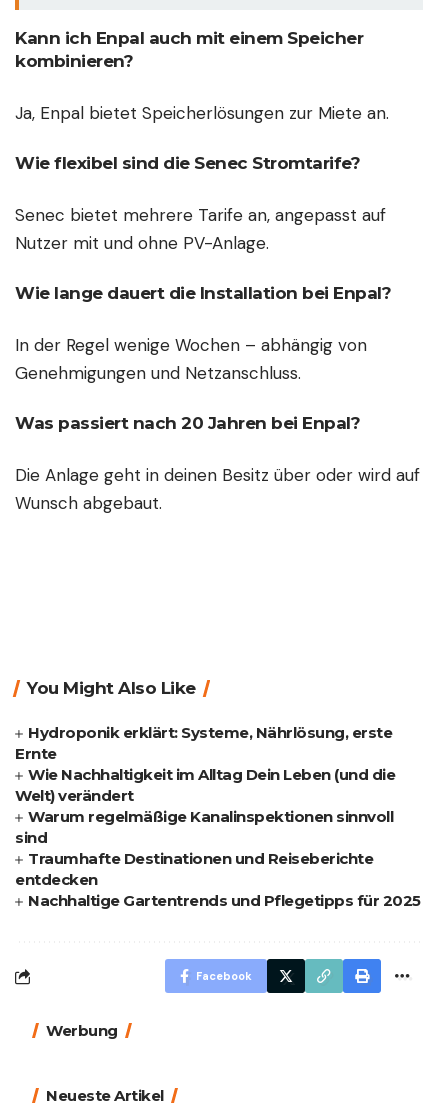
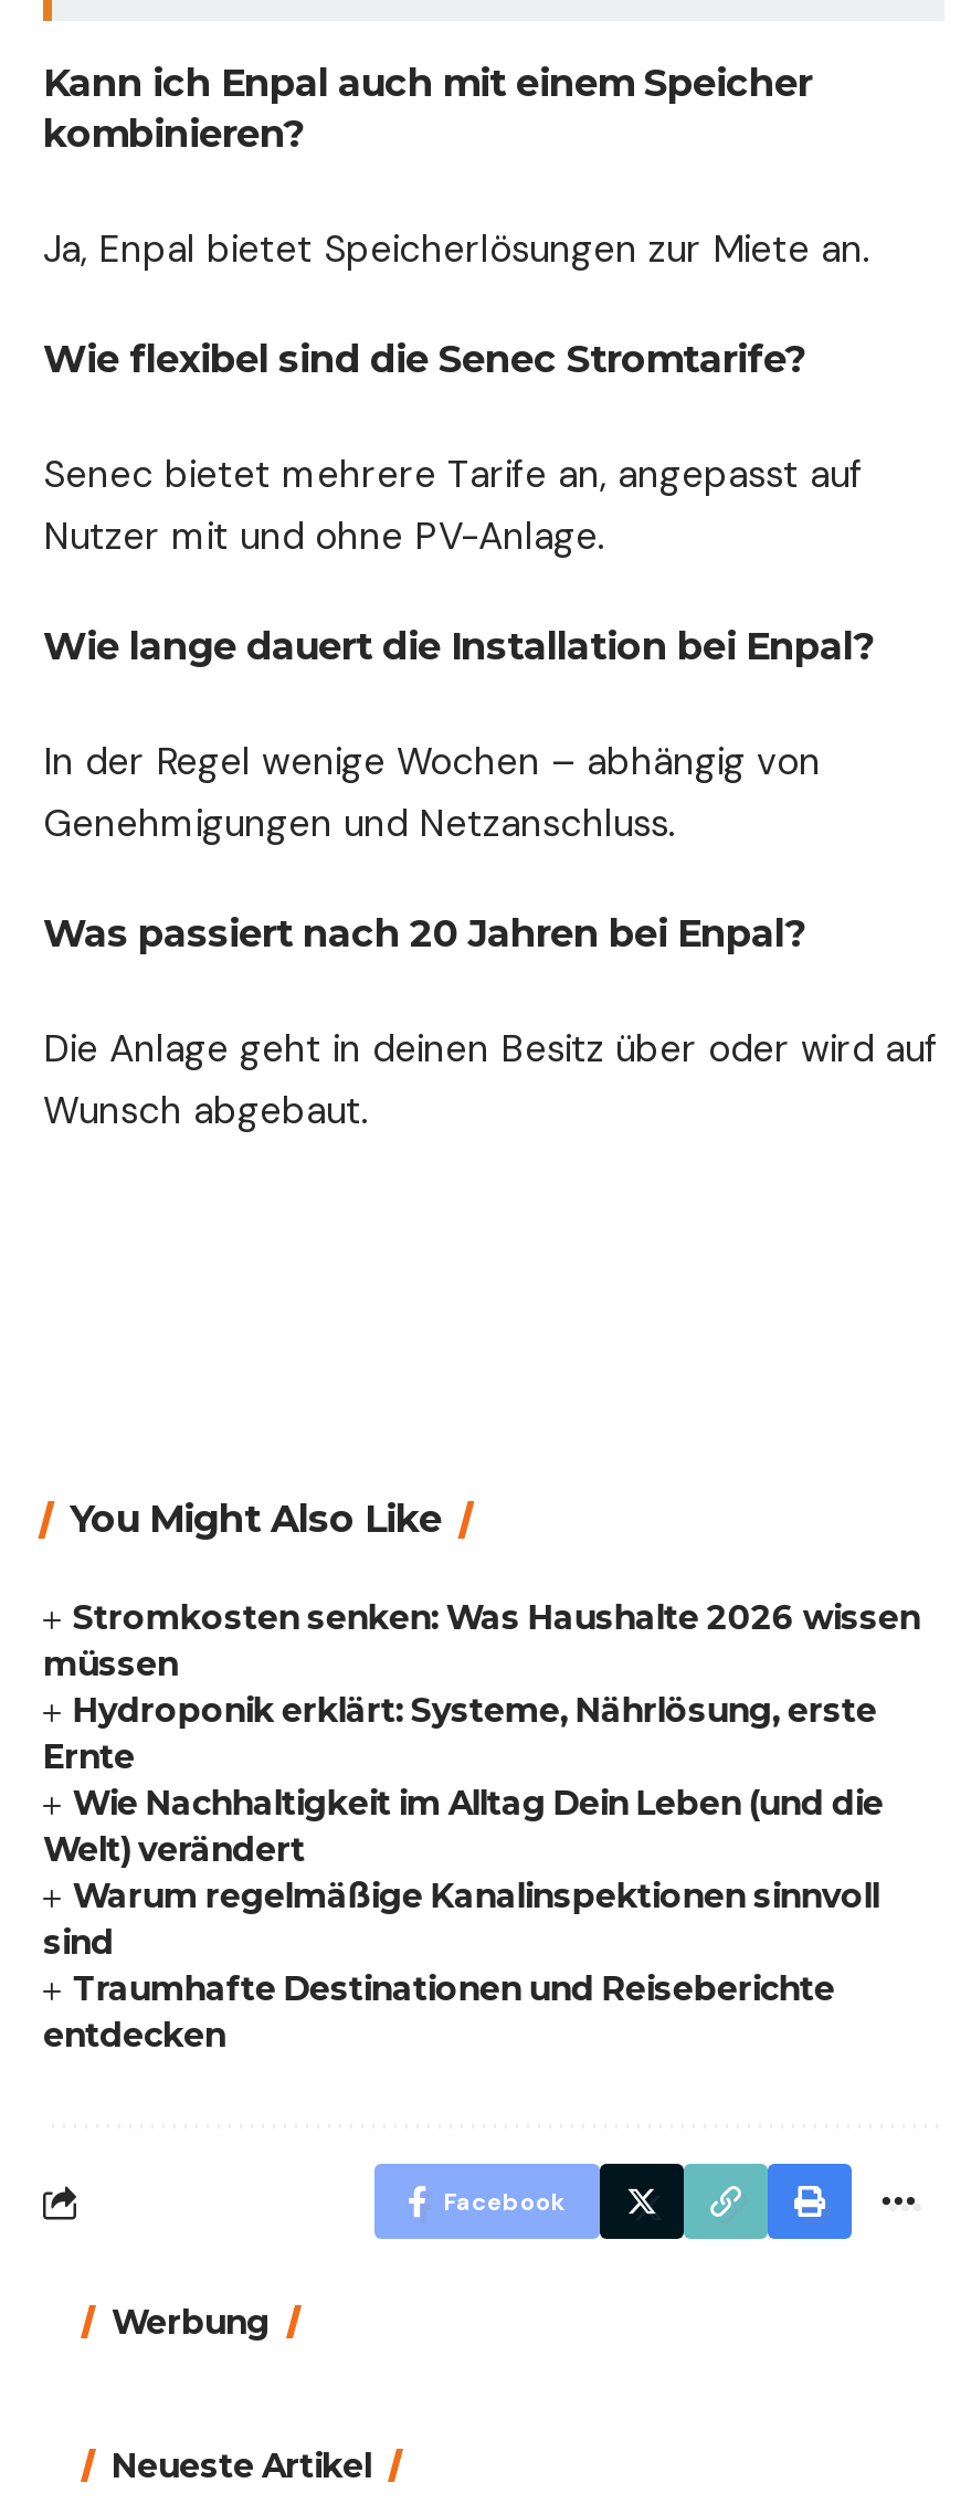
none -> [43,1596,920,1684] Stromkosten senken: Was Haushalte 2026 wissen | müssen
moved [15,723,395,889] -> [43,1689,884,2056]: Hydroponik erklärt: Systeme, Nährlösung, erste | Ernte | Wie Nachhaltigkeit im Alltag Dein Leben (und die | Welt) verändert | Warum regelmäßige Kanalinspektionen sinnvoll | sind | Traumhafte Destinationen und Reiseberichte | entdecken
[28,891,421,910] Nachhaltige Gartentrends und Pflegetipps für 2025 -> none

